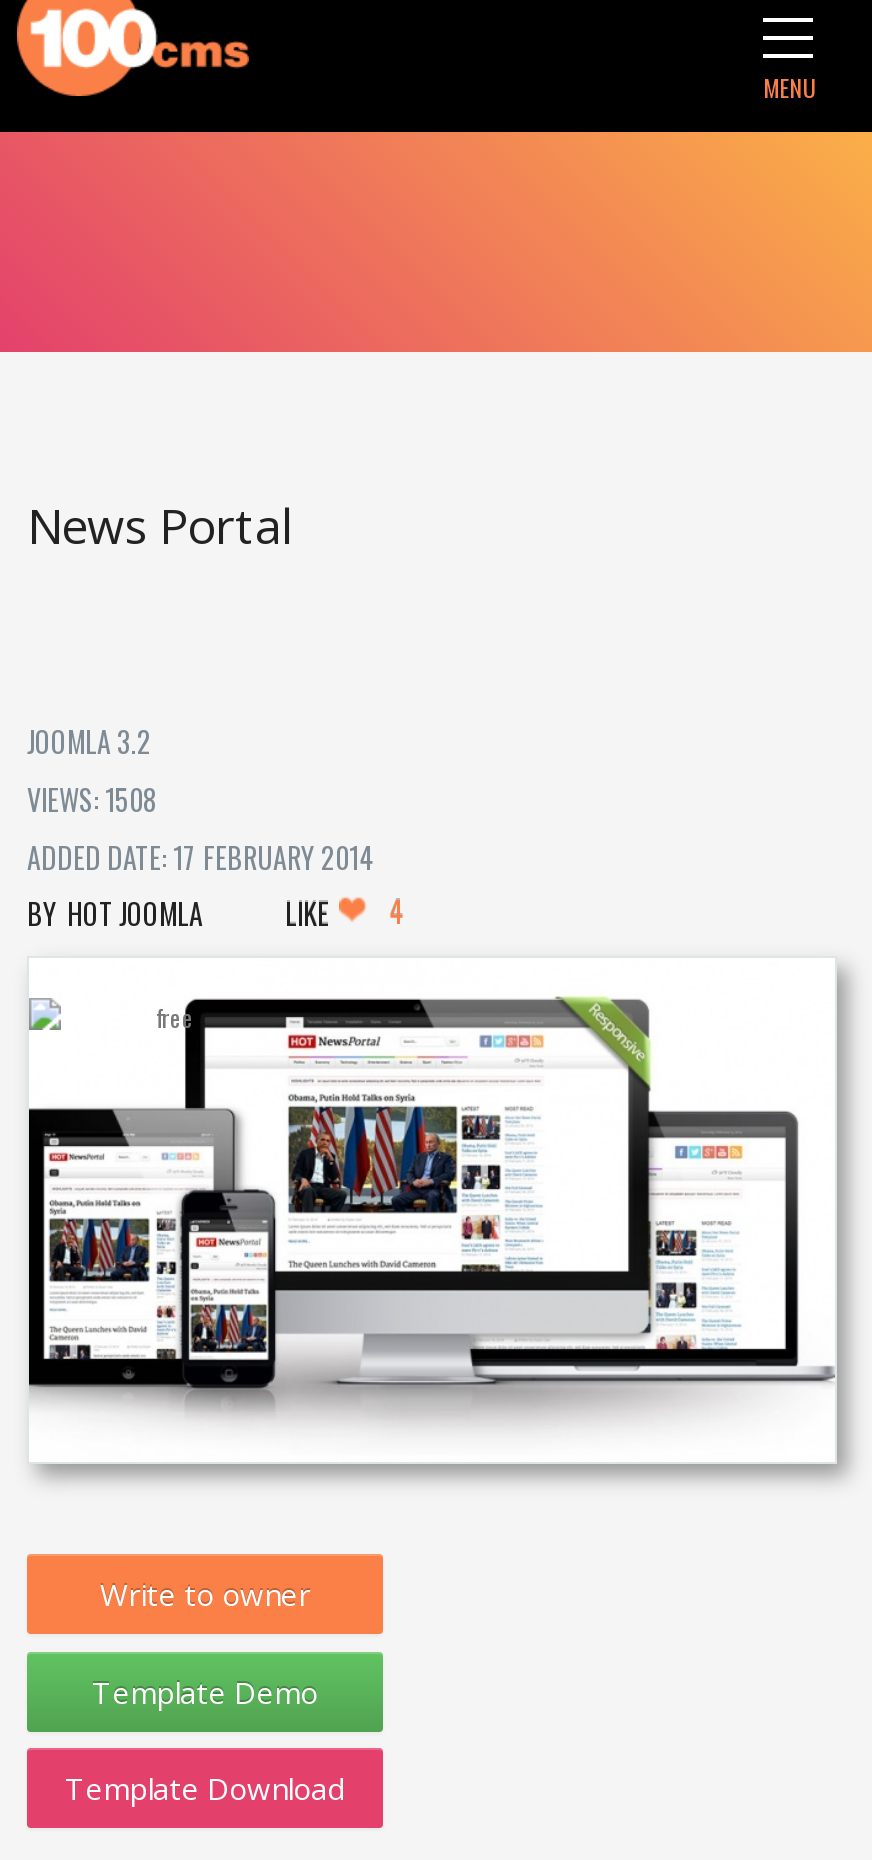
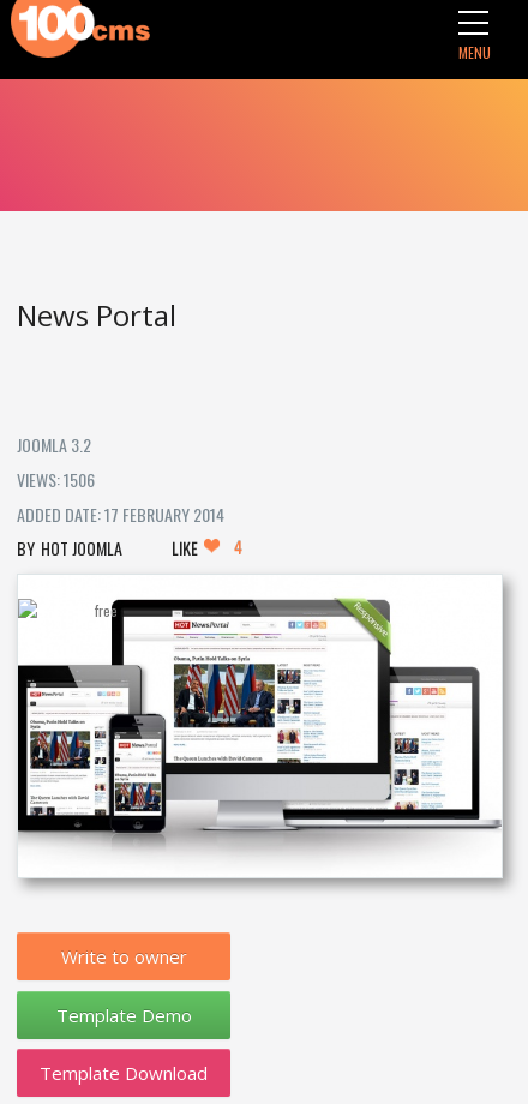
[27,778,157,820] VIEWS: 1508 -> [17,467,95,492] VIEWS: 1506

